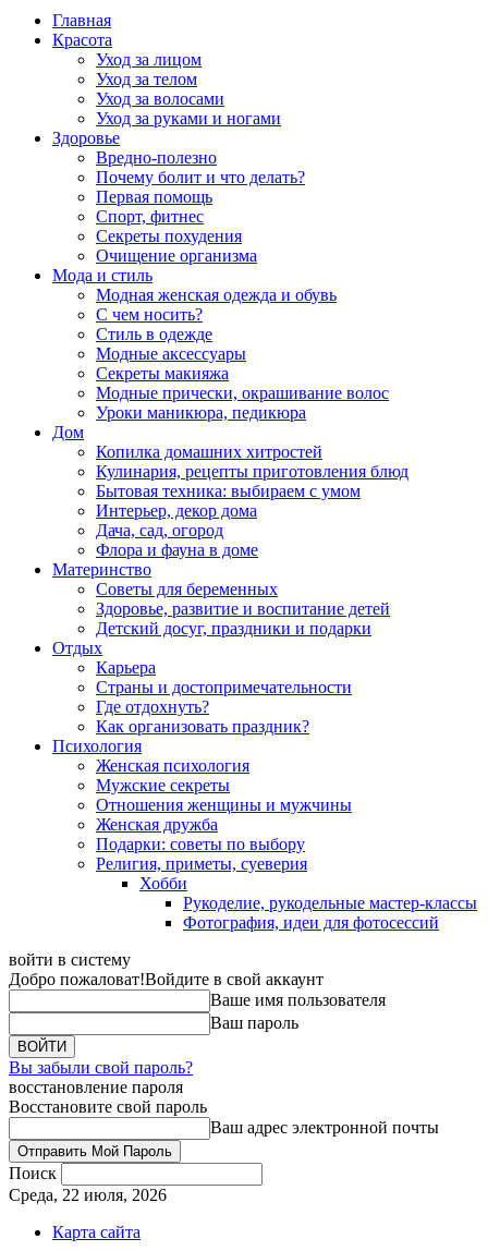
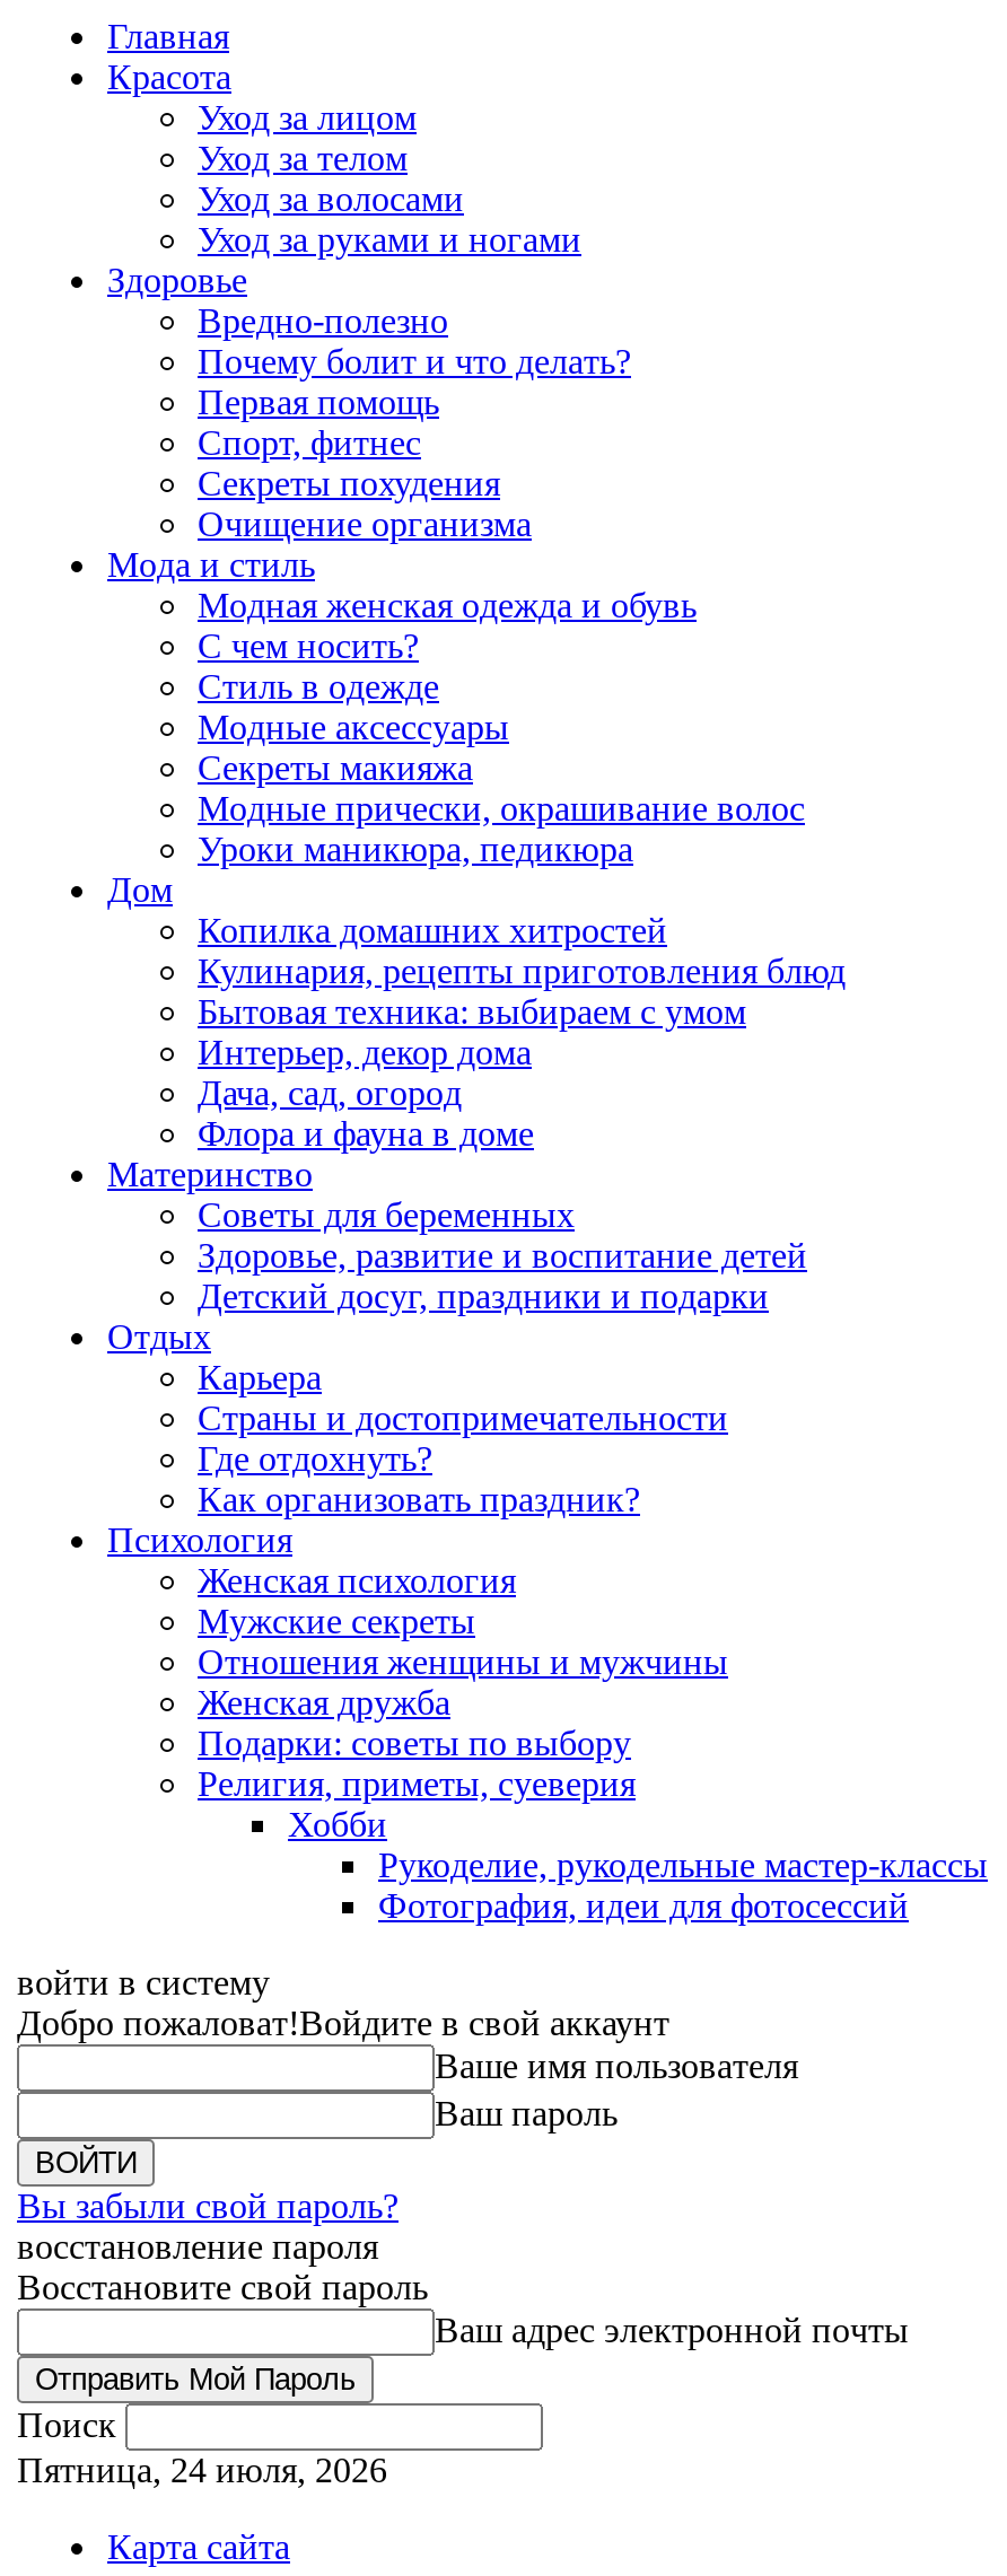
[9,1186,167,1204] Среда, 22 июля, 2026 -> [17,2451,387,2489] Пятница, 24 июля, 2026

